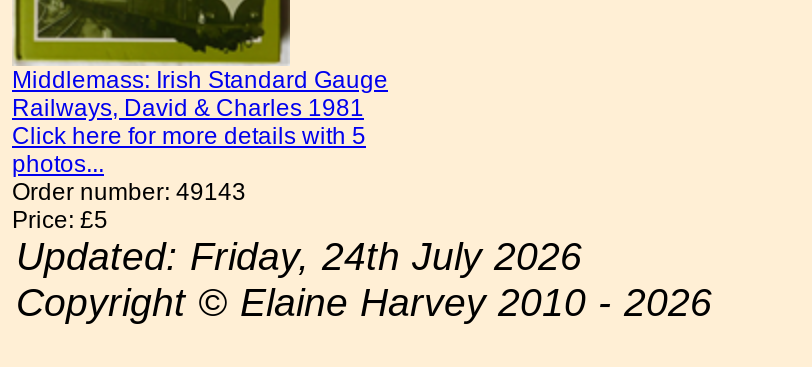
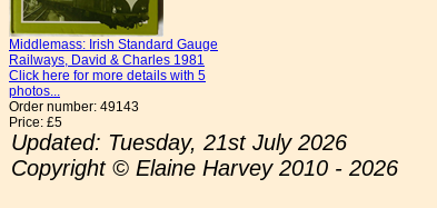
[16,234,582,278] Updated: Friday, 24th July 2026 -> [11,130,347,155] Updated: Tuesday, 21st July 2026

